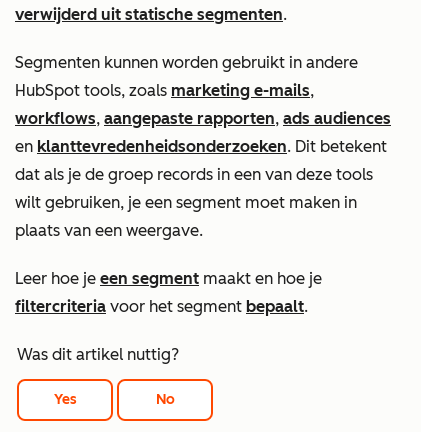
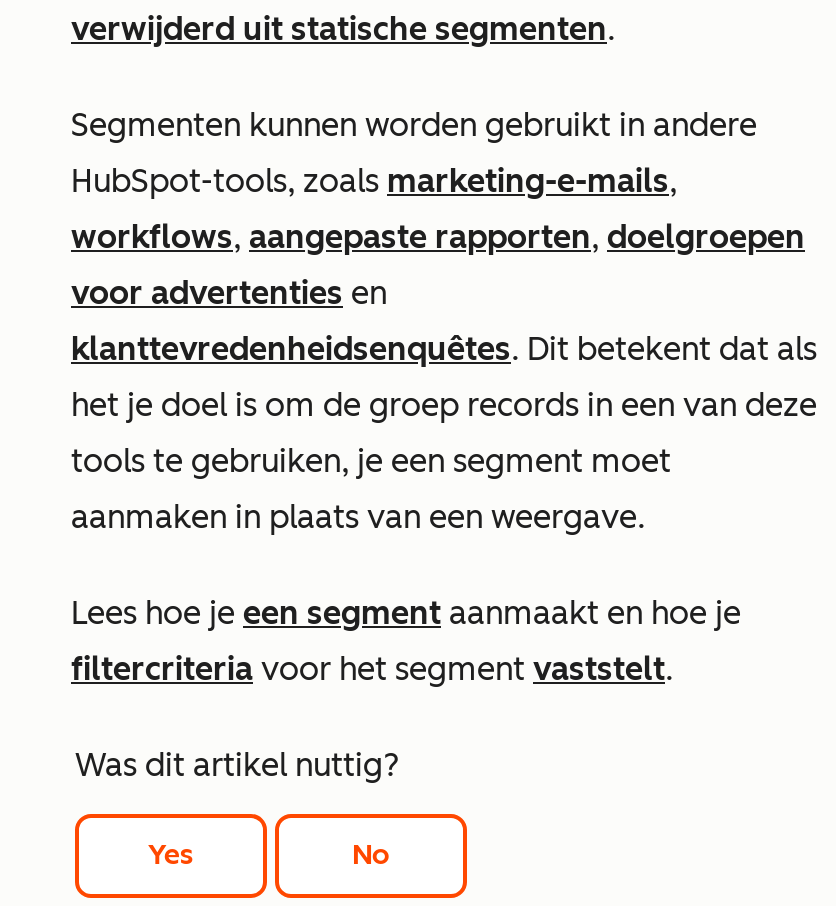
[15,81,391,316] HubSpot tools, zoals marketing e-mails, | workflows, aangepaste rapporten, ads audiences | en klanttevredenheidsonderzoeken. Dit betekent | dat als je de groep records in een van deze tools | wilt gebruiken, je een segment moet maken in | plaats van een weergave. | Leer hoe je een segment maakt en hoe je | filtercriteria voor het segment bepaalt. -> [71,162,817,688] HubSpot-tools, zoals marketing-e-mails, | workflows, aangepaste rapporten, doelgroepen | voor advertenties en | klanttevredenheidsenquêtes. Dit betekent dat als | het je doel is om de groep records in een van deze | tools te gebruiken, je een segment moet | aanmaken in plaats van een weergave. | Lees hoe je een segment aanmaakt en hoe je | filtercriteria voor het segment vaststelt.

